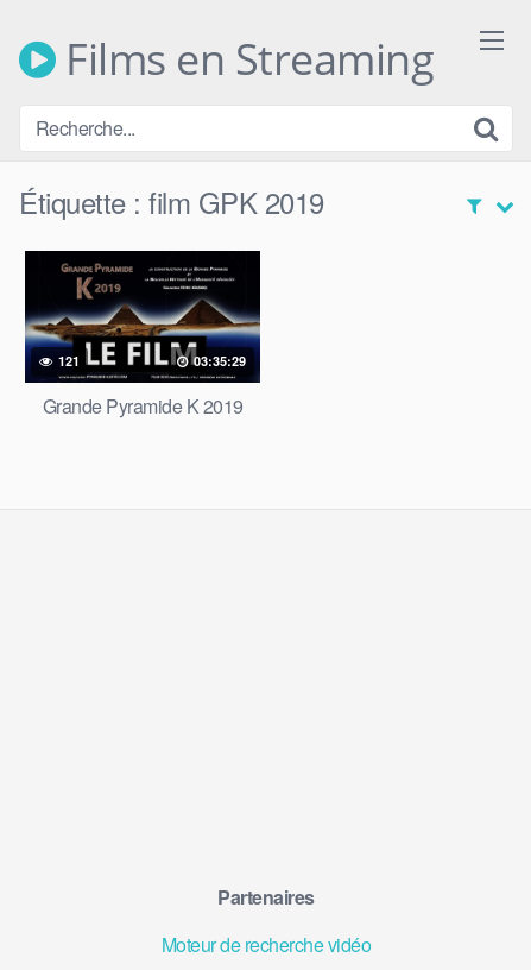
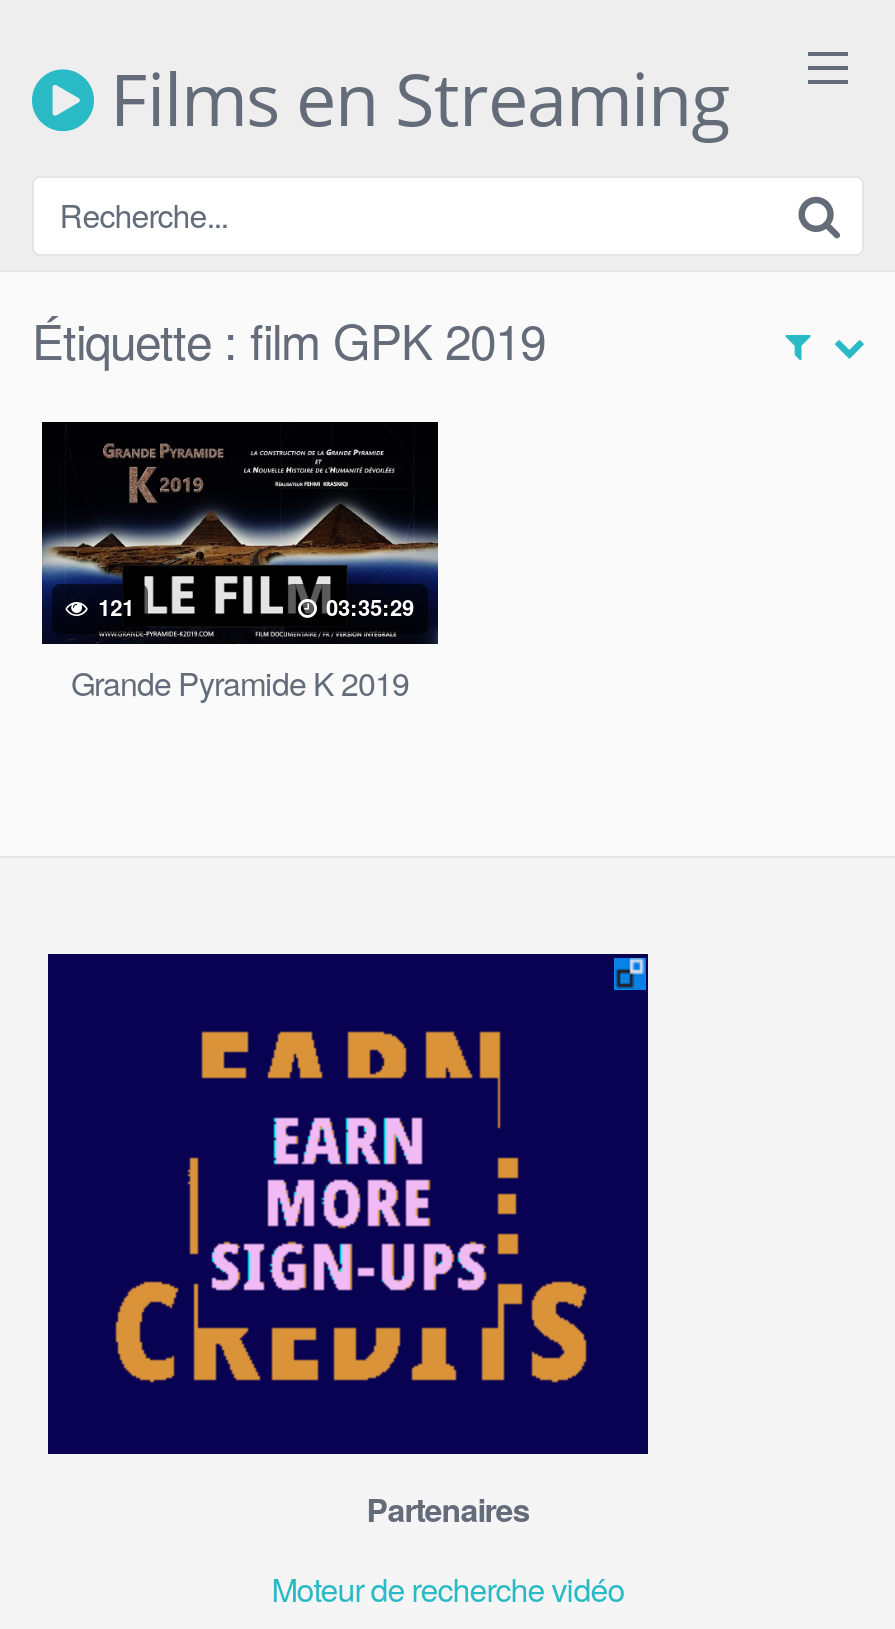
none -> [46,952,650,1456] [image]

